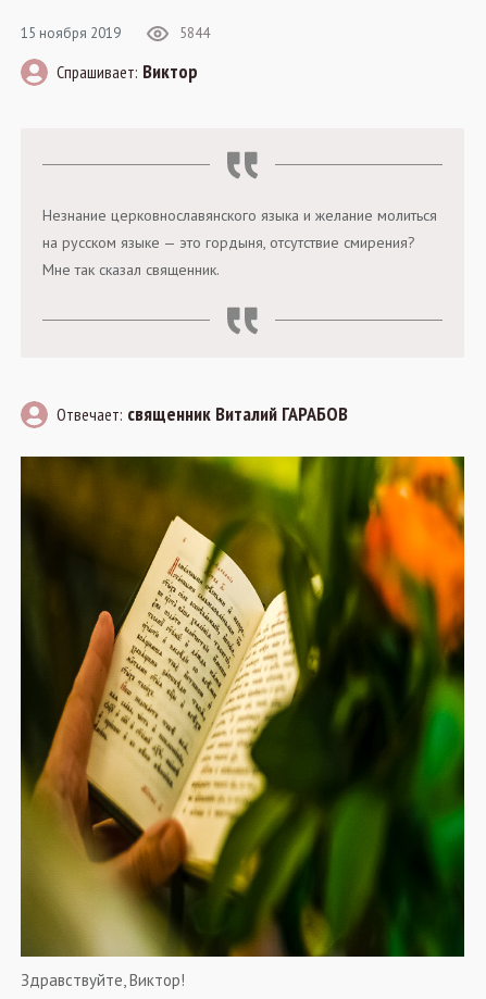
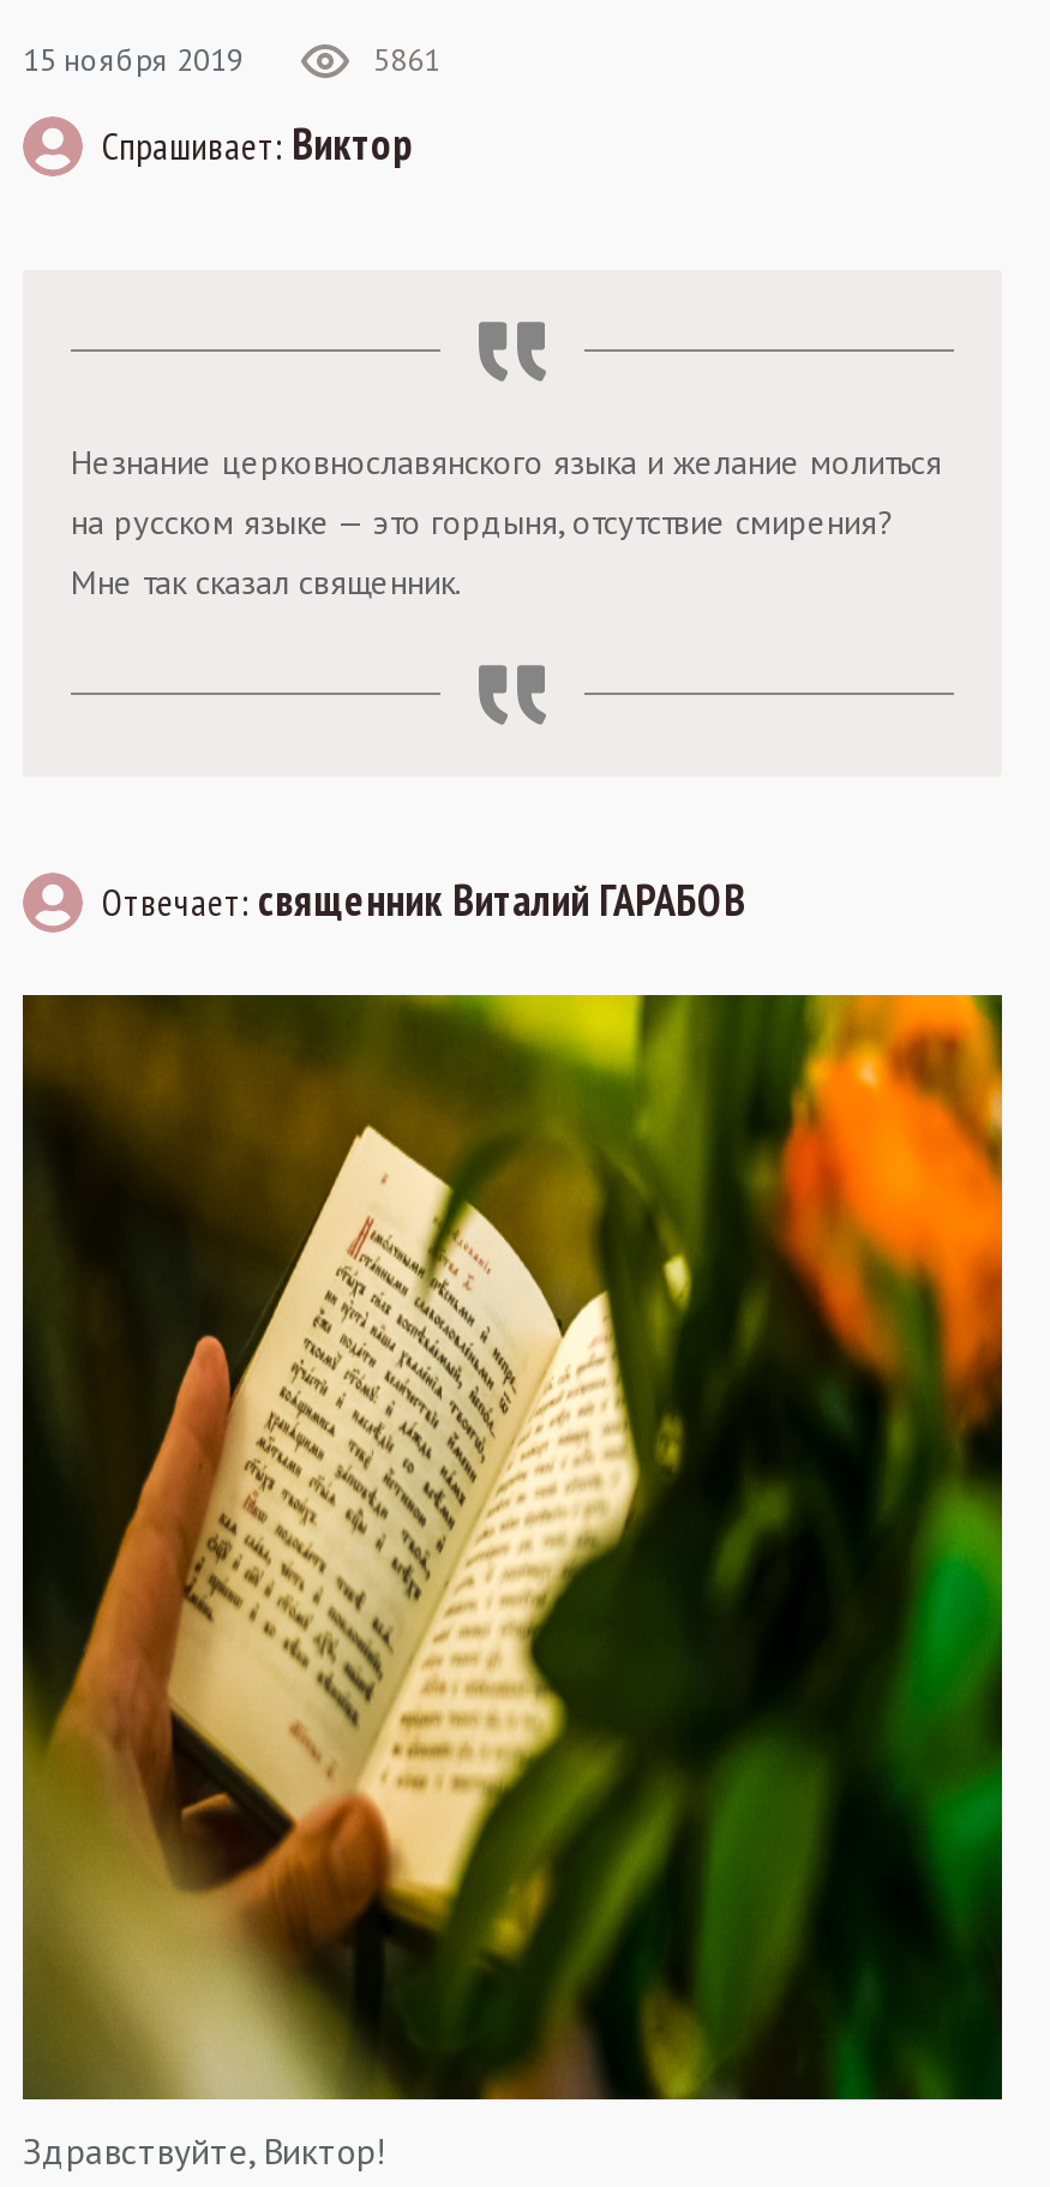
[179,24,210,42] 5844 -> [373,39,440,80] 5861

